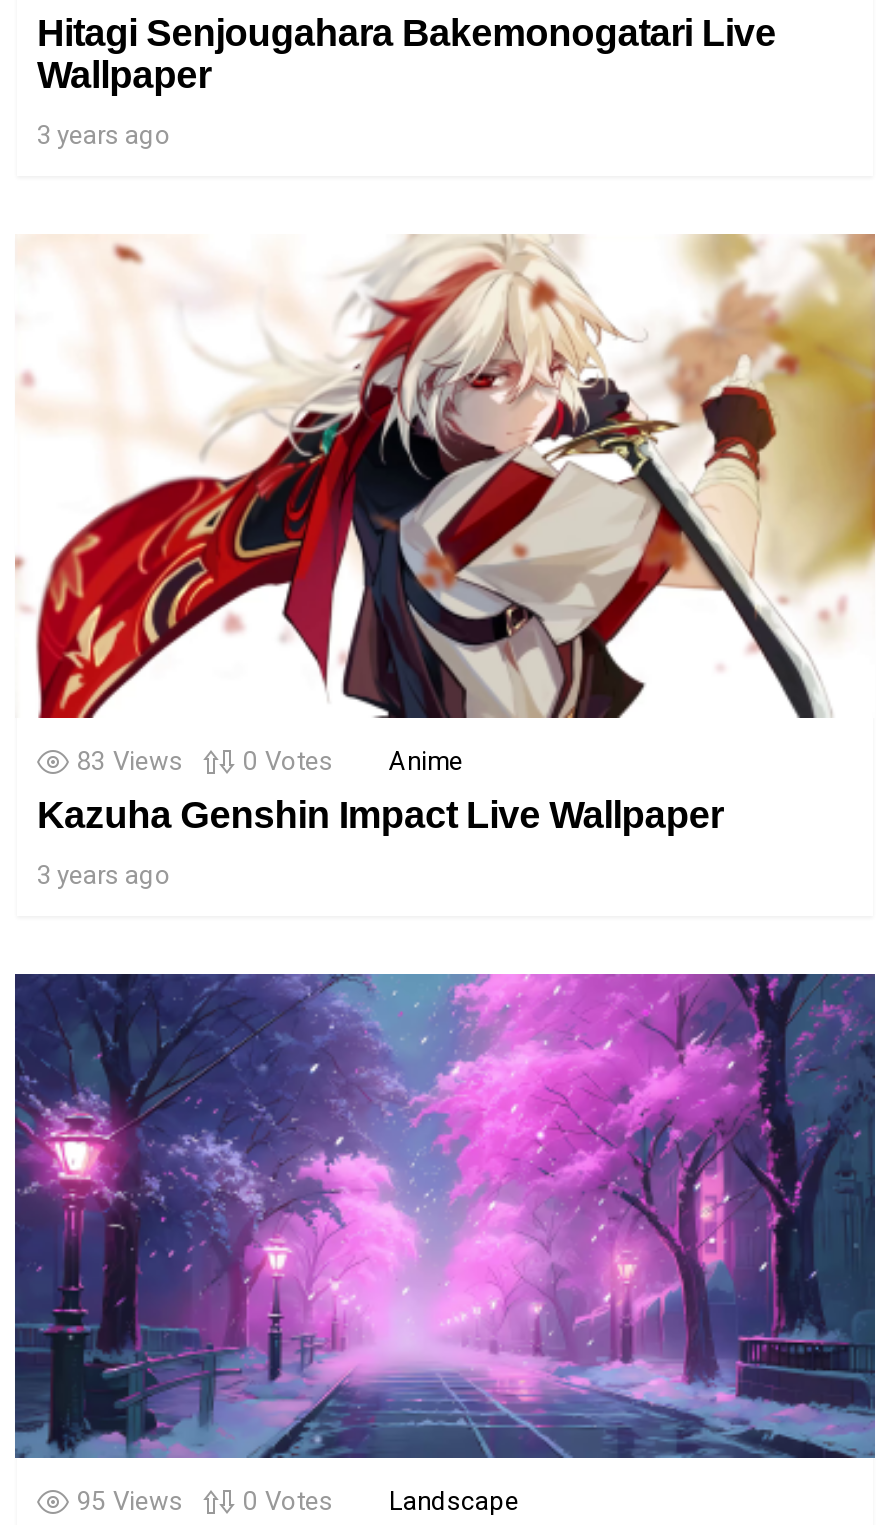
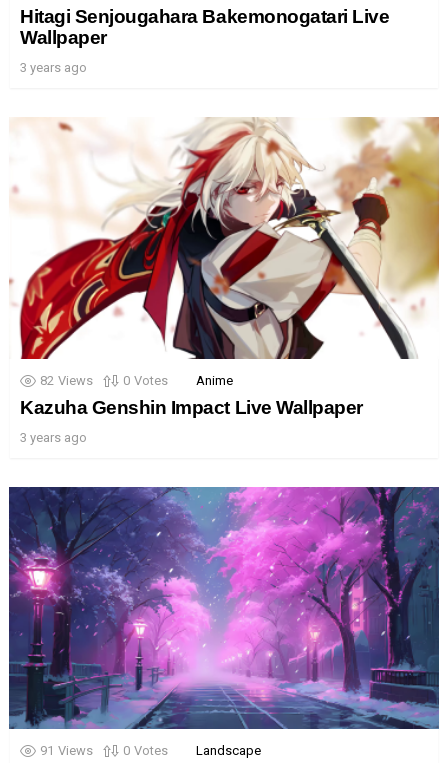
[77,746,463,776] 83 Views 0 Votes Anime -> [40,373,233,388] 82 Views 0 Votes Anime
[77,1486,519,1516] 95 Views 0 Votes Landscape -> [40,743,261,758] 91 Views 0 Votes Landscape

